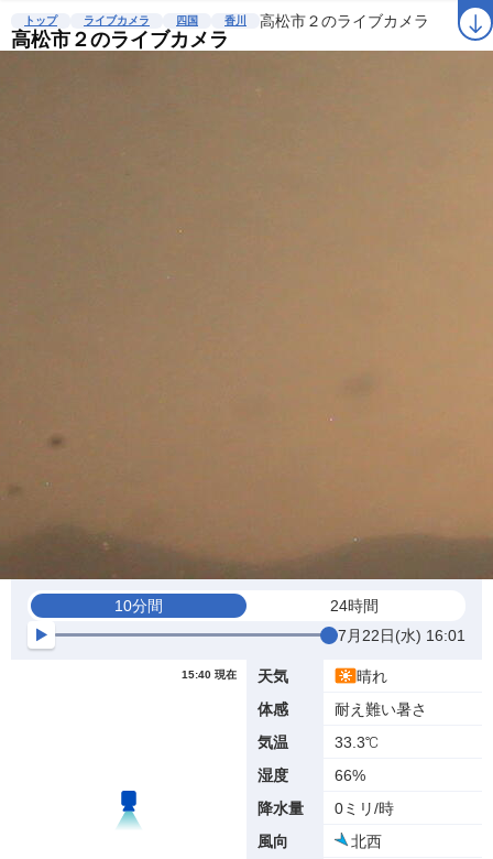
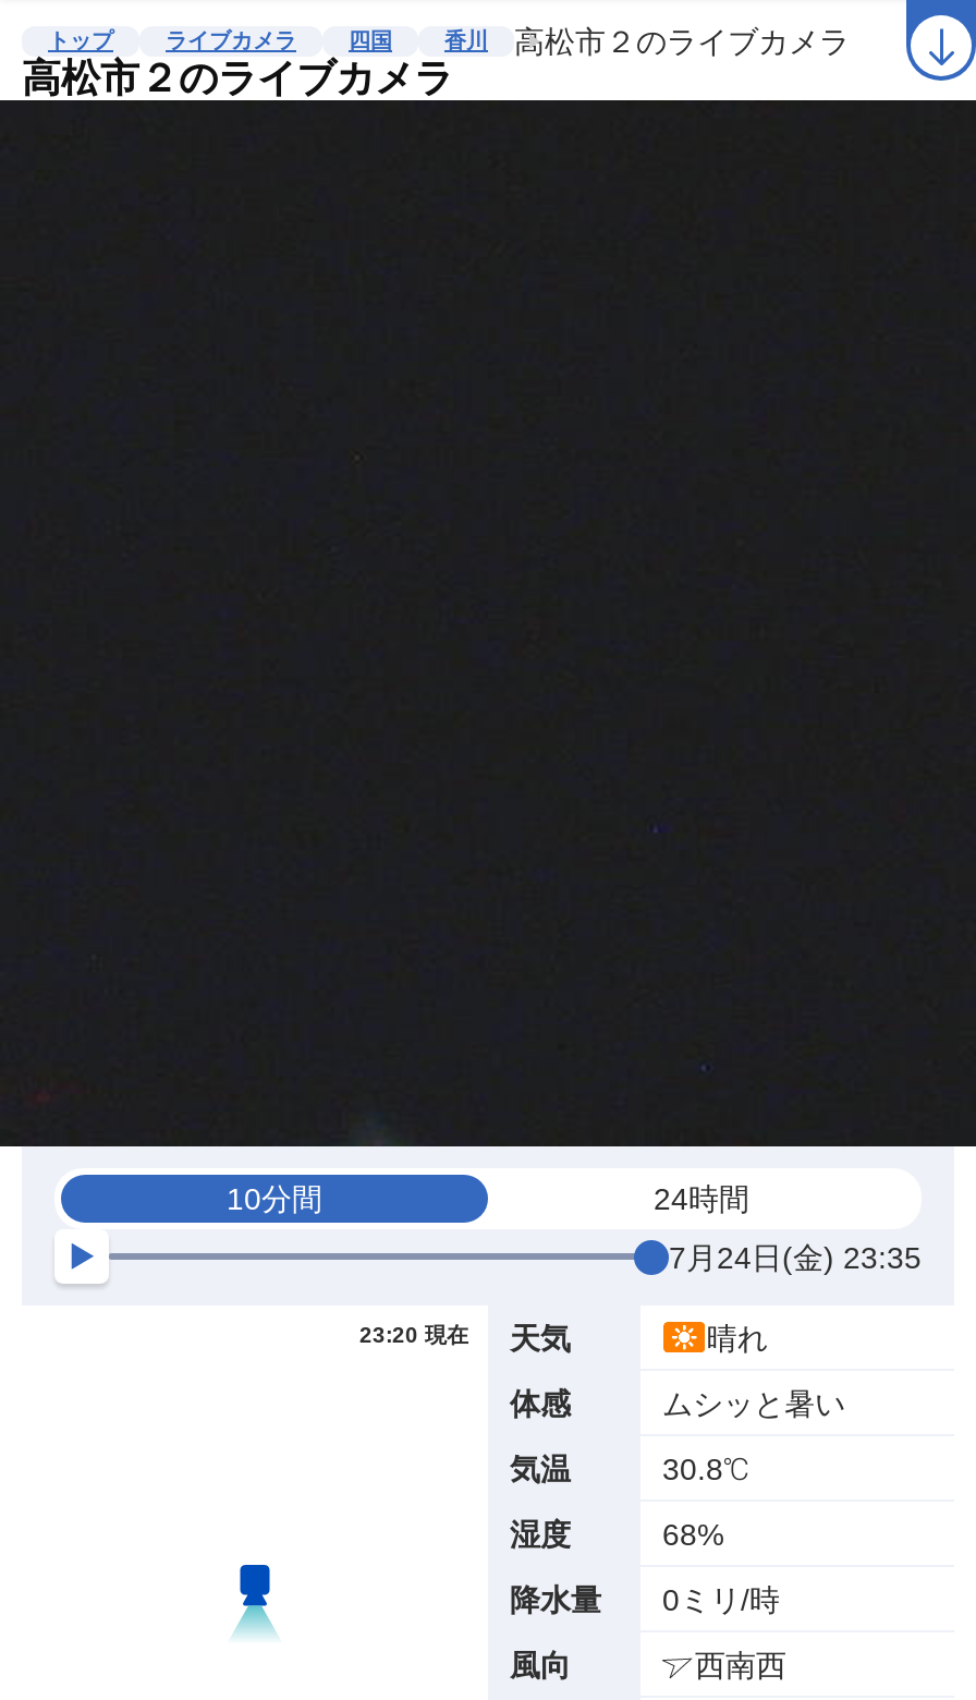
[3,50,490,580] [image] -> none
[338,626,465,644] 7月22日(水) 16:01 -> [669,1239,922,1274] 7月24日(金) 23:35
[182,667,288,685] 15:40 現在 天気 -> [359,1321,571,1356] 23:20 現在 天気
[335,700,427,717] 耐え難い暑さ -> [662,1385,845,1420] ムシッと暑い
[335,733,379,751] 33.3℃ -> [662,1450,749,1485] 30.8℃
[335,766,365,784] 66% -> [662,1516,723,1551] 68%
[351,832,382,850] 北西 -> [695,1647,786,1681] 西南西

